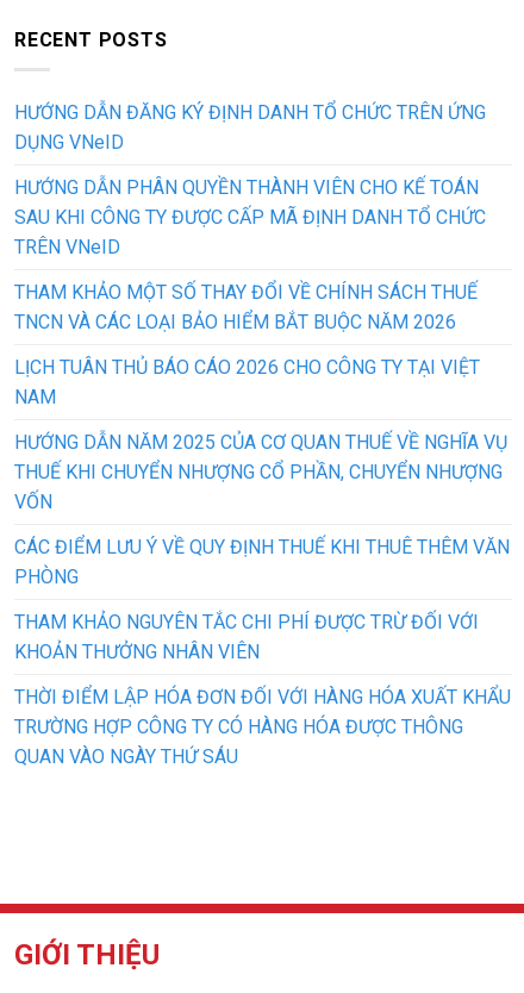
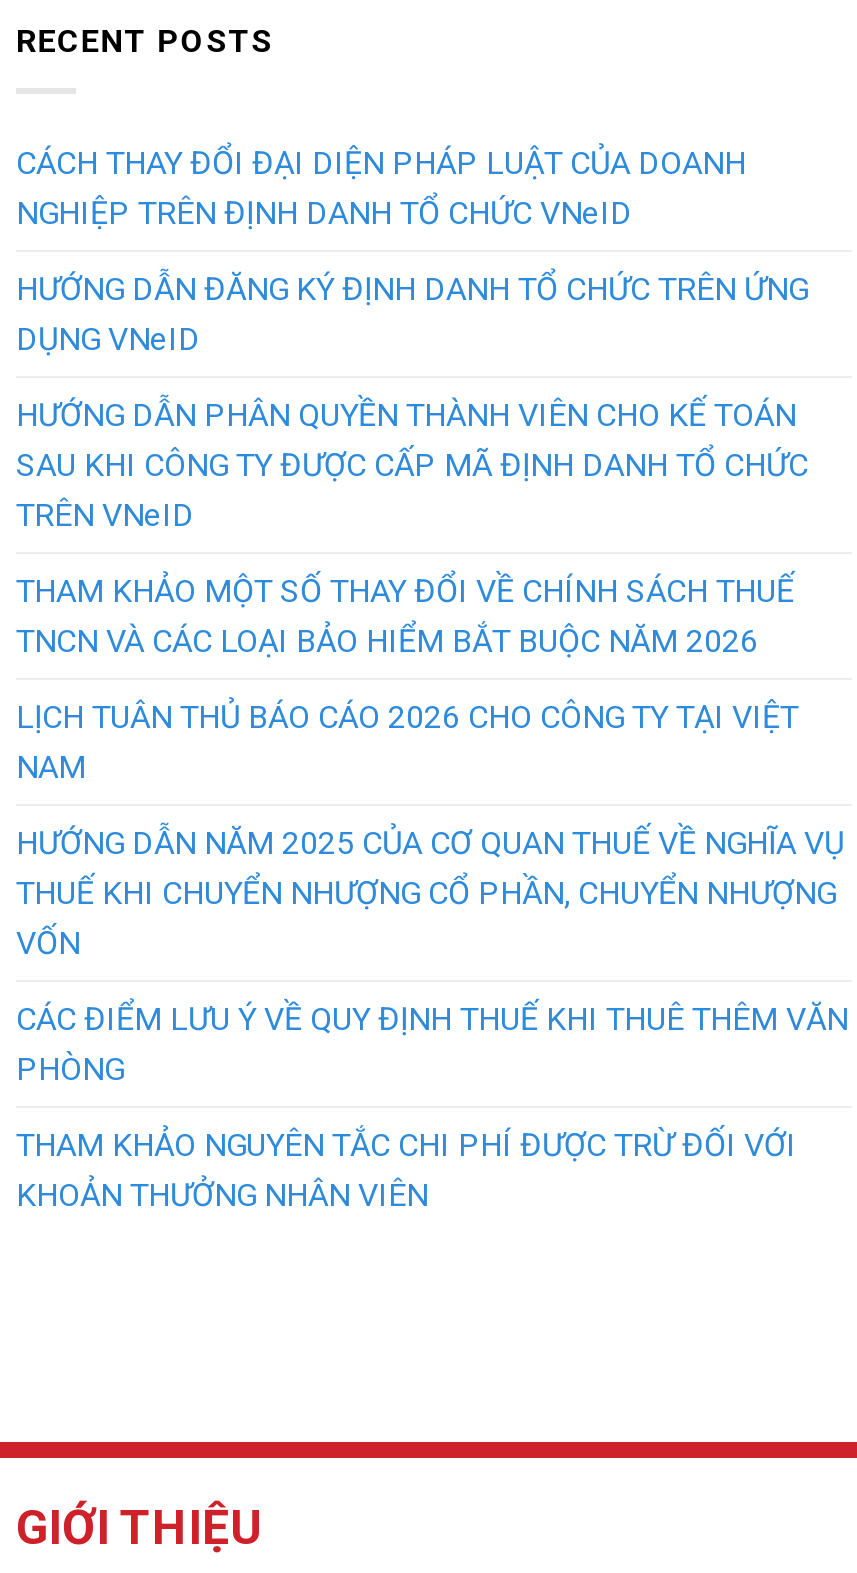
none -> [16,143,746,231] CÁCH THAY ĐỔI ĐẠI DIỆN PHÁP LUẬT CỦA DOANH | NGHIỆP TRÊN ĐỊNH DANH TỔ CHỨC VNeID
moved [14,101,510,663] -> [16,269,848,1213]: HƯỚNG DẪN ĐĂNG KÝ ĐỊNH DANH TỔ CHỨC TRÊN ỨNG | DỤNG VNeID | HƯỚNG DẪN PHÂN QUYỀN THÀNH VIÊN CHO KẾ TOÁN | ... | THAM KHẢO NGUYÊN TẮC CHI PHÍ ĐƯỢC TRỪ ĐỐI VỚI | KHOẢN THƯỞNG NHÂN VIÊN
[14,685,511,768] THỜI ĐIỂM LẬP HÓA ĐƠN ĐỐI VỚI HÀNG HÓA XUẤT KHẨU | TRƯỜNG HỢP CÔNG TY CÓ HÀNG HÓA ĐƯỢC THÔNG | QUAN VÀO NGÀY THỨ SÁU -> none

